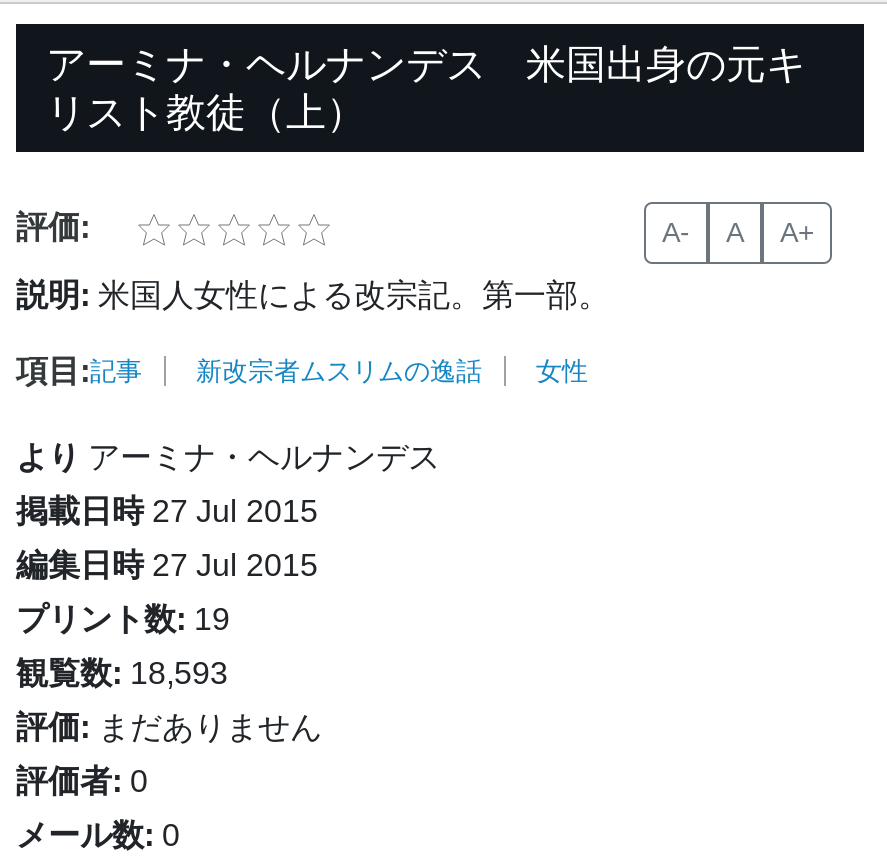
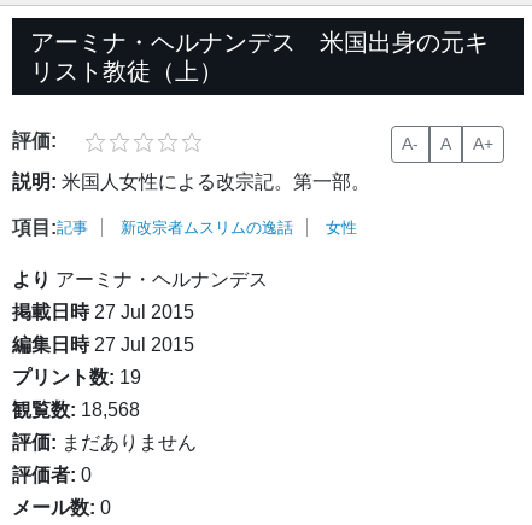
[16,656,228,690] 観覧数: 18,593 -> [12,399,140,420] 観覧数: 18,568

